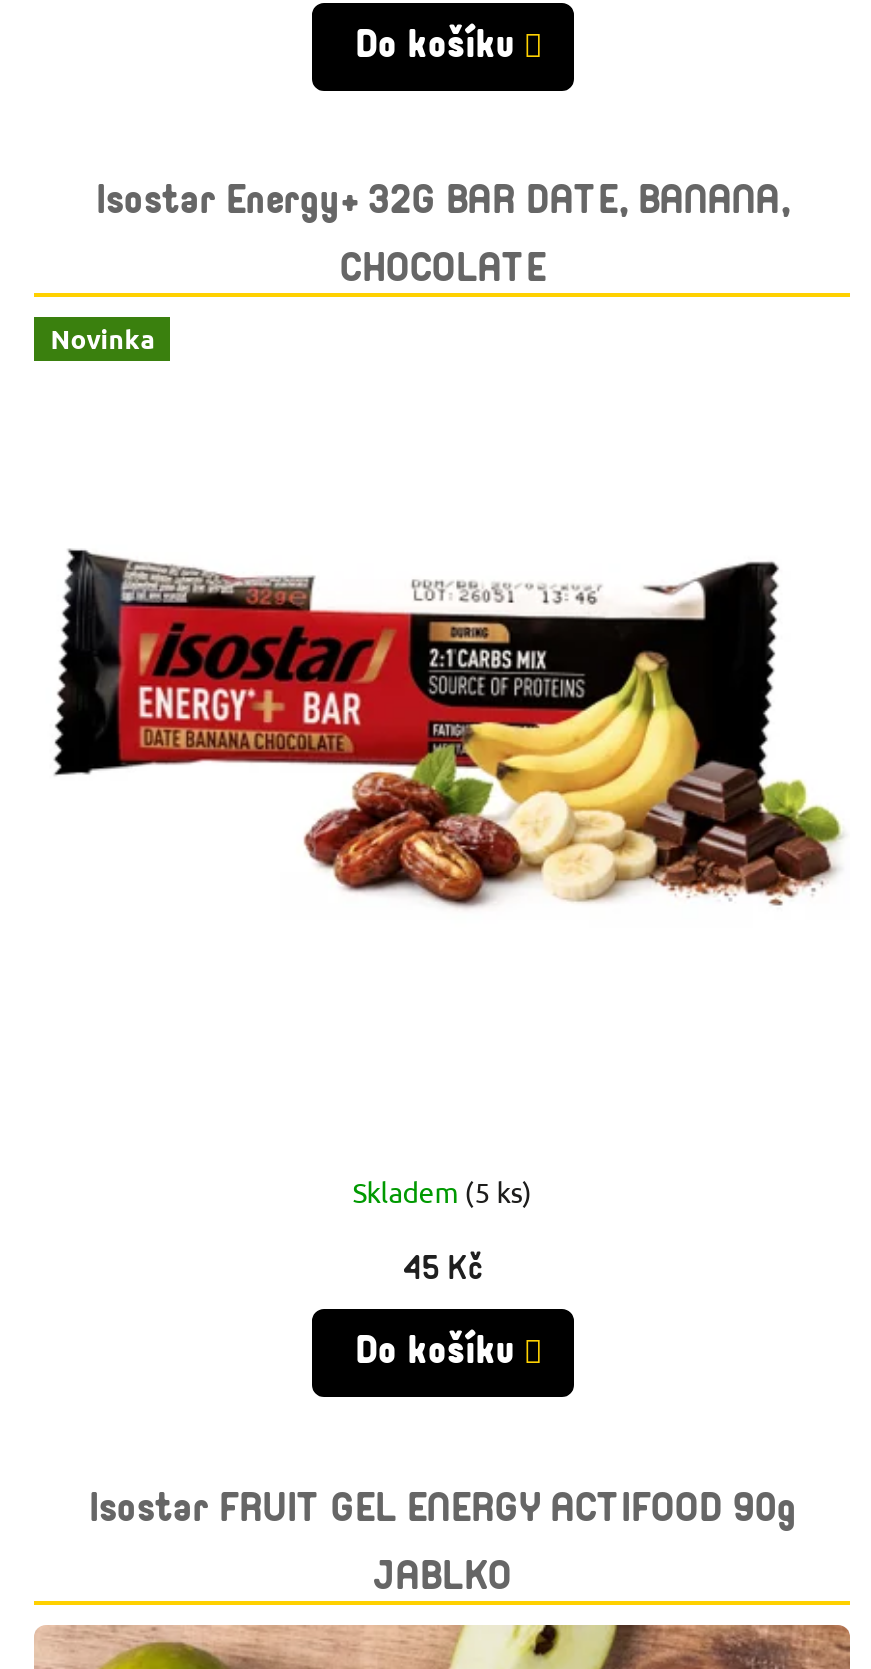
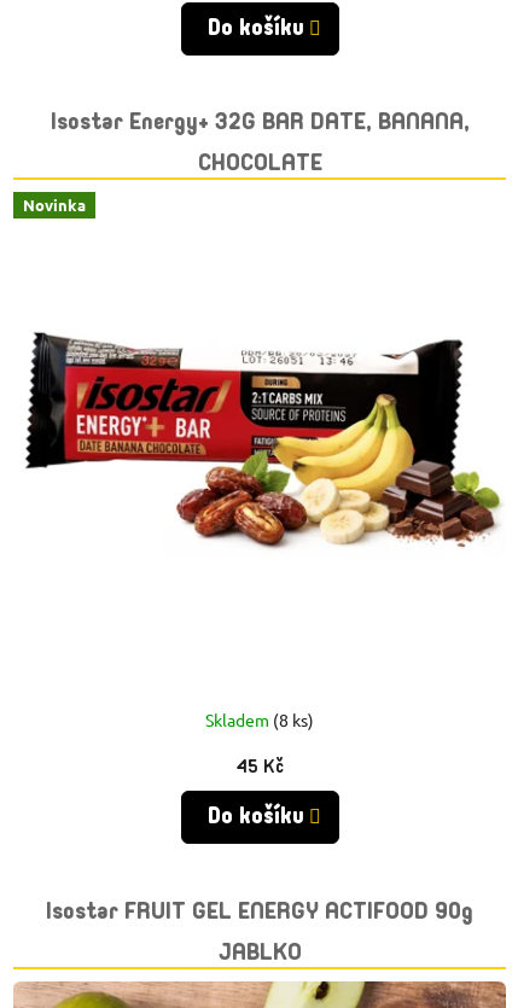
[353,1172,533,1208] Skladem (5 ks) -> [206,708,314,730] Skladem (8 ks)

